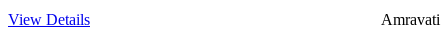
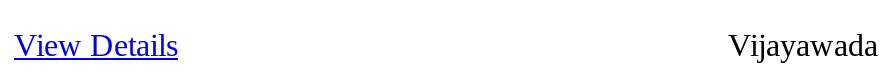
[381,11,440,28] Amravati -> [728,28,878,62] Vijayawada

